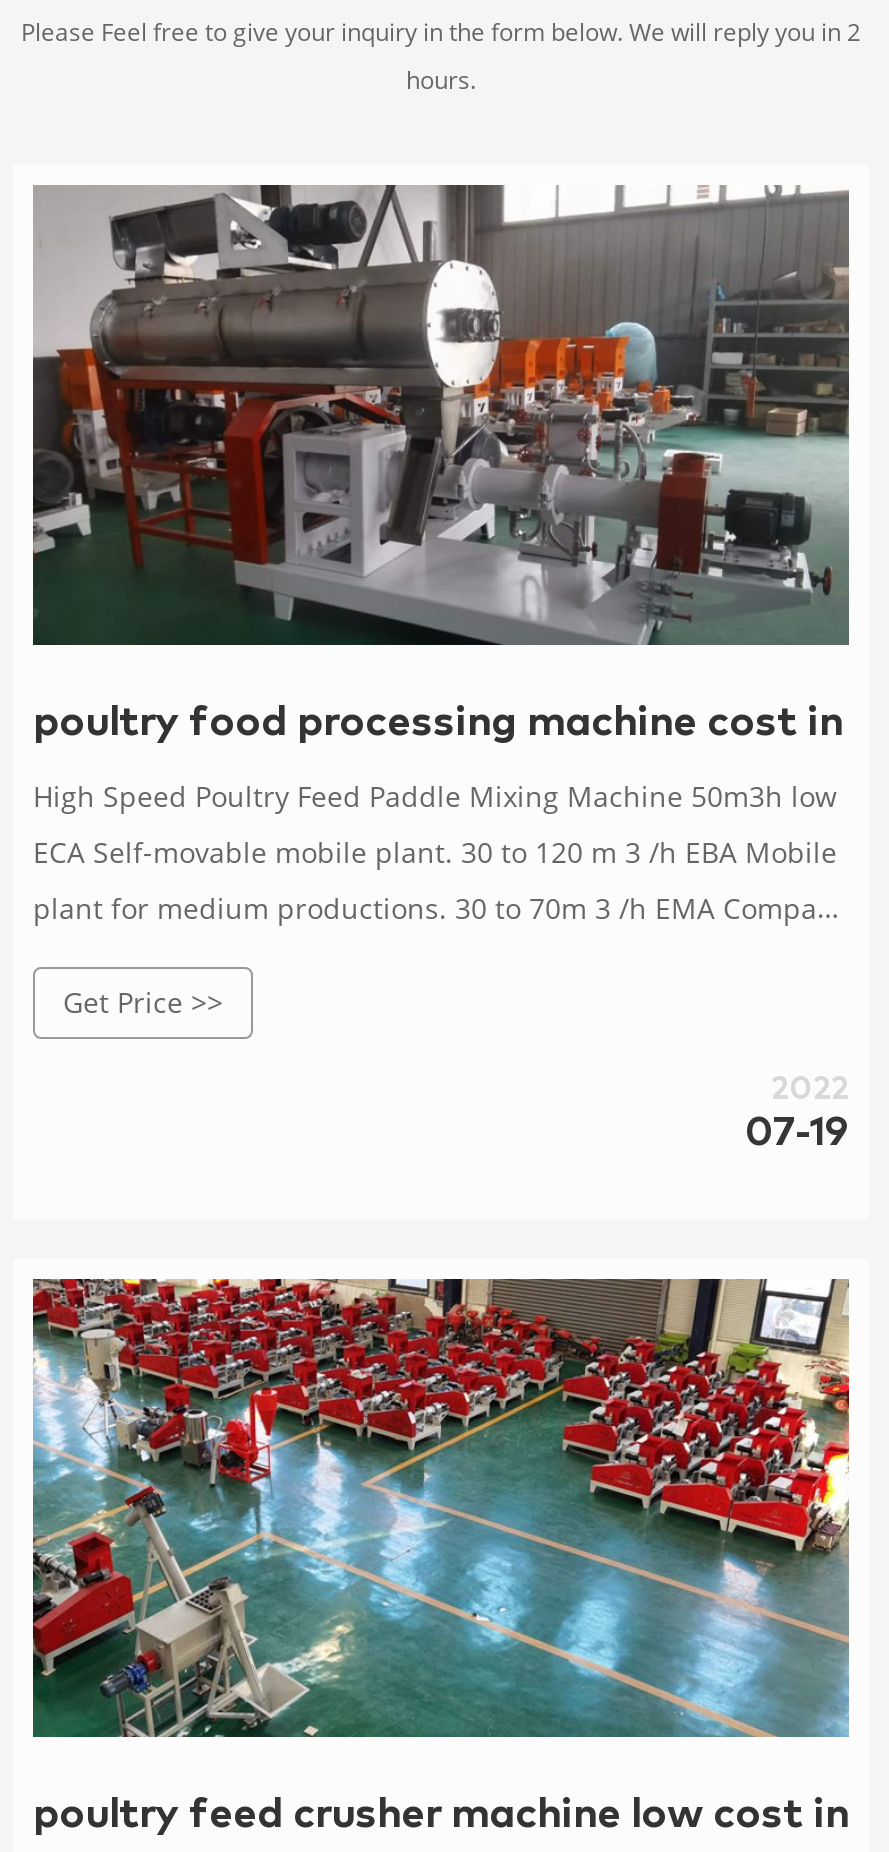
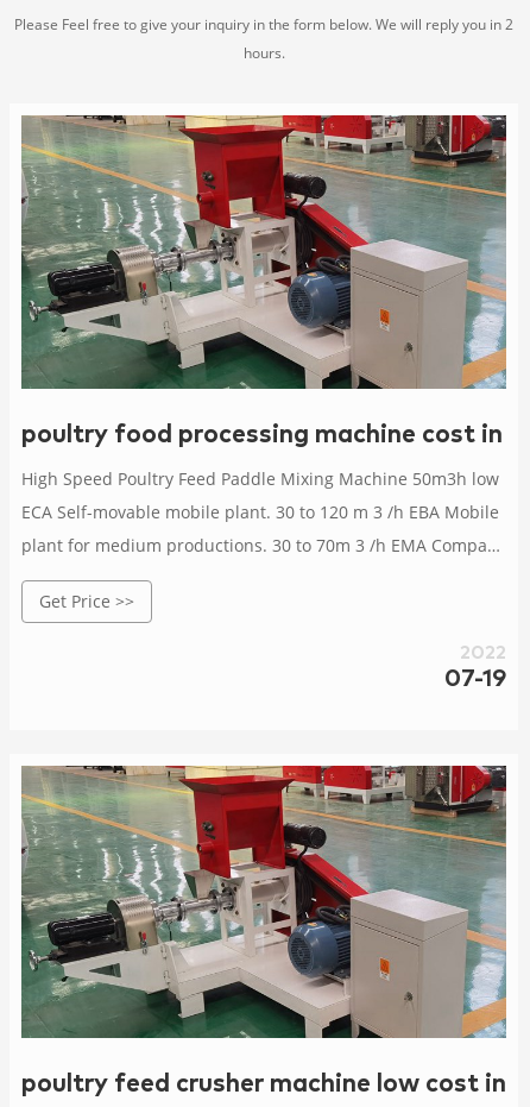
[33,183,851,647] [image] -> [21,114,507,390] [image]
[31,1277,851,1737] [image] -> [20,765,507,1038] [image]

